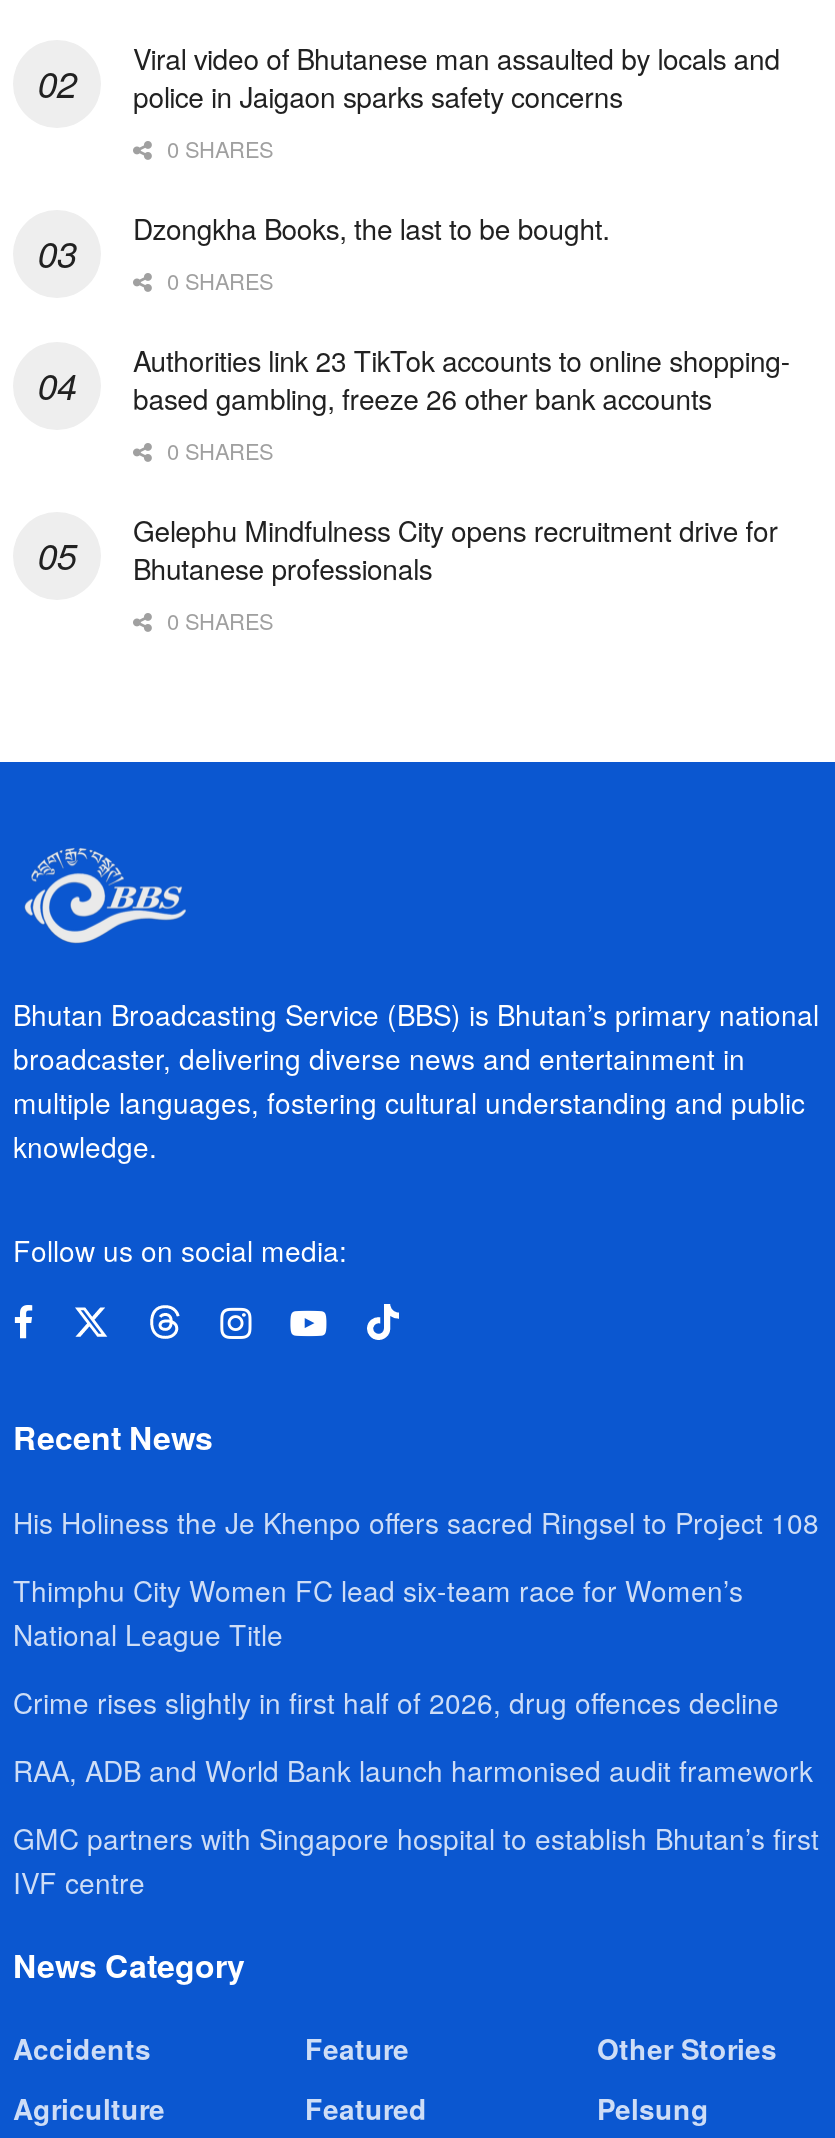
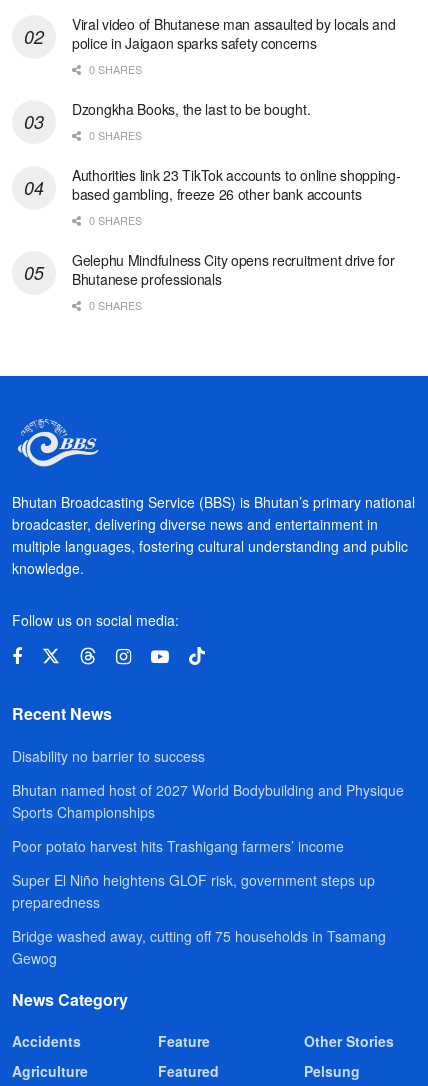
[13,1501,819,1541] His Holiness the Je Khenpo offers sacred Ringsel to Project 108 -> [12,746,205,766] Disability no barrier to success
[13,1569,743,1653] Thimphu City Women FC lead six-team race for Women’s | National League Title -> [12,780,404,822] Bhutan named host of 2027 World Bodybuilding and Physique | Sports Championships
[13,1681,779,1721] Crime rises slightly in first half of 2026, drug offences decline -> [12,836,344,856] Poor potato harvest hits Trashigang farmers’ income
[13,1749,813,1789] RAA, ADB and World Bank launch harmonised audit framework -> [12,870,375,912] Super El Niño heightens GLOF risk, government steps up | preparedness
[13,1817,819,1901] GMC partners with Singapore hospital to establish Bhutan’s first | IVF centre -> [12,926,386,968] Bridge washed away, cutting off 75 households in Tsamang | Gewog

